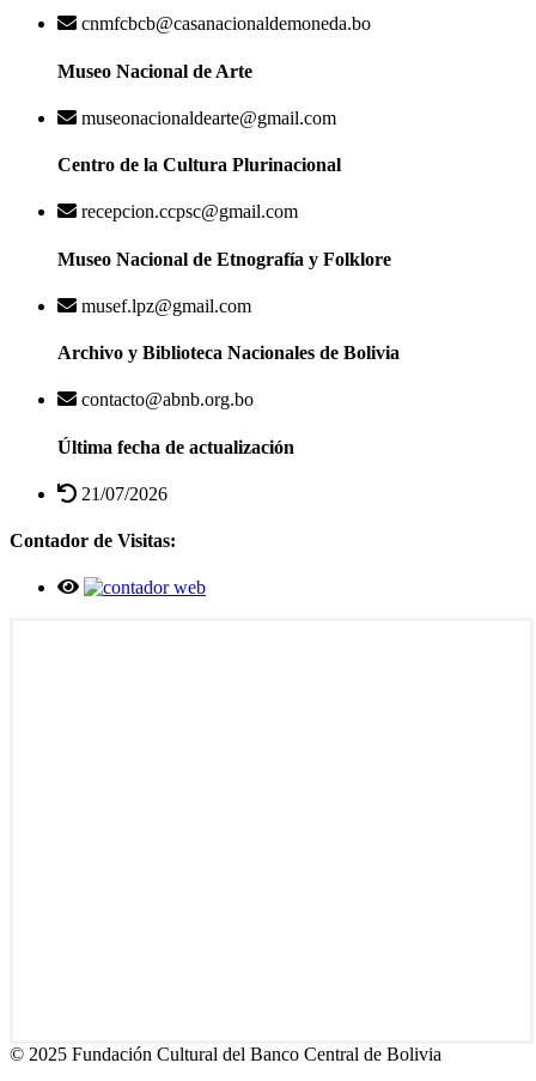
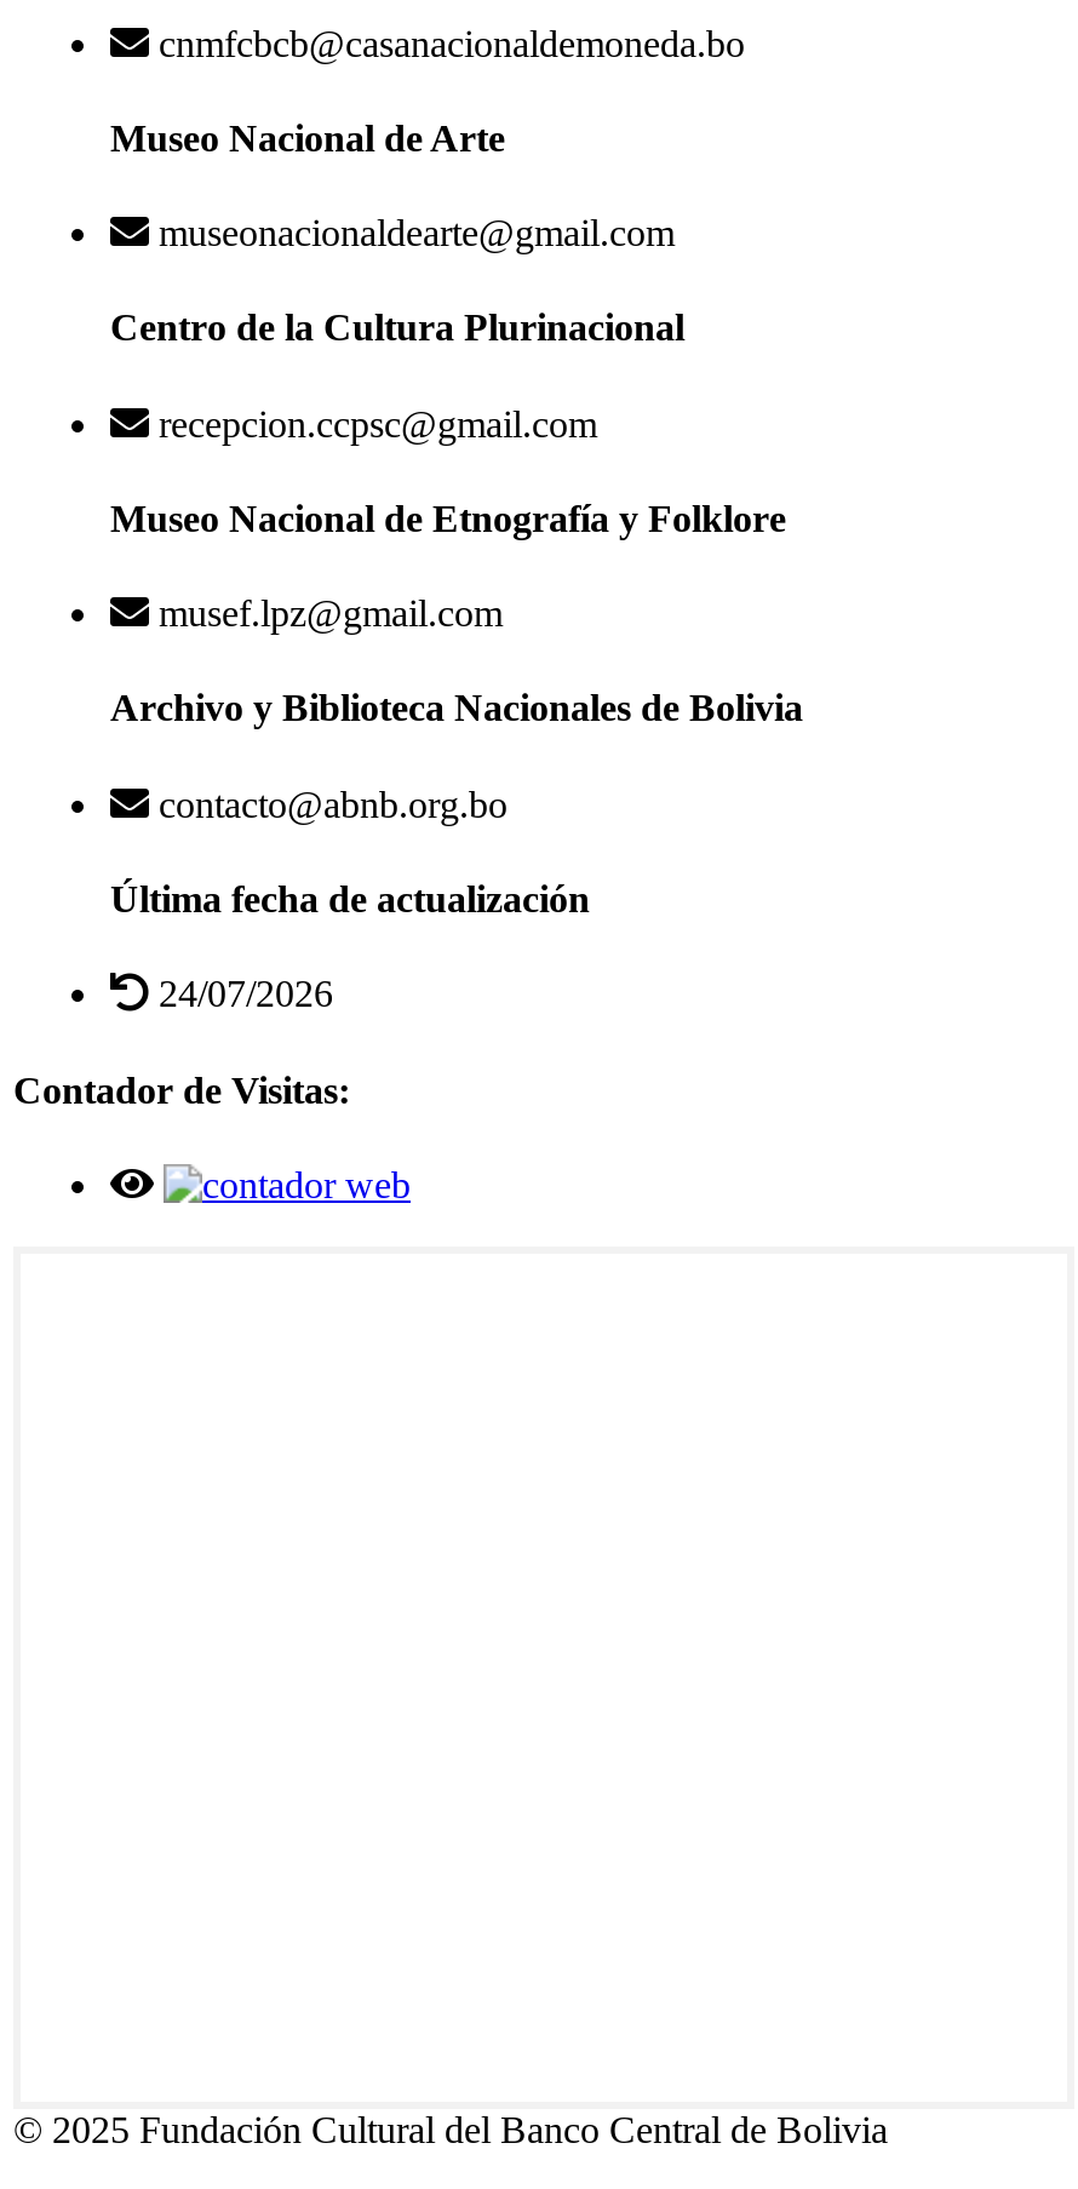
[77,484,167,504] 21/07/2026 -> [149,974,333,1015] 24/07/2026

